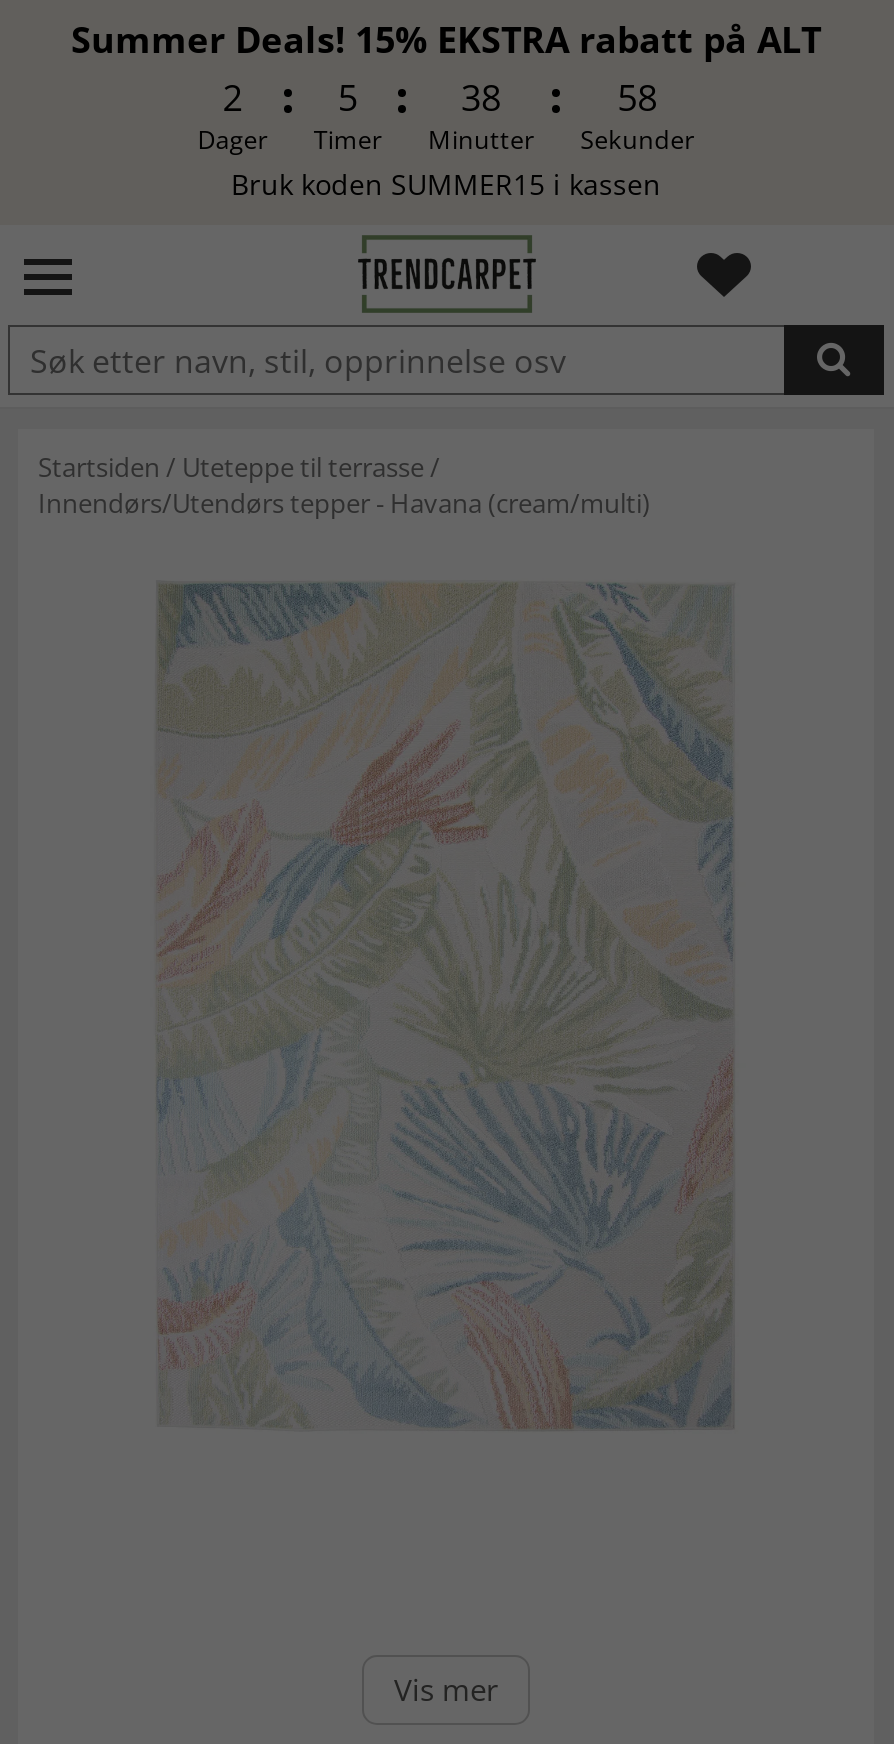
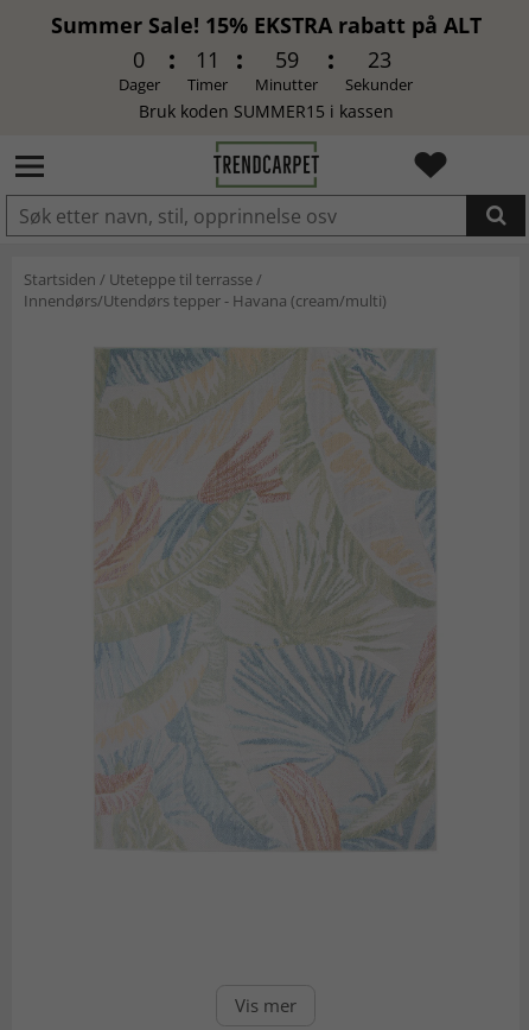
[71,15,821,63] Summer Deals! 15% EKSTRA rabatt på ALT -> [50,11,481,39] Summer Sale! 15% EKSTRA rabatt på ALT
[223,73,243,121] 2 -> [133,45,145,74] 0
[338,73,358,121] 5 -> [196,45,219,74] 11
[461,73,501,121] 38 -> [275,45,298,74] 59
[617,73,657,121] 55 -> [367,45,391,74] 23

